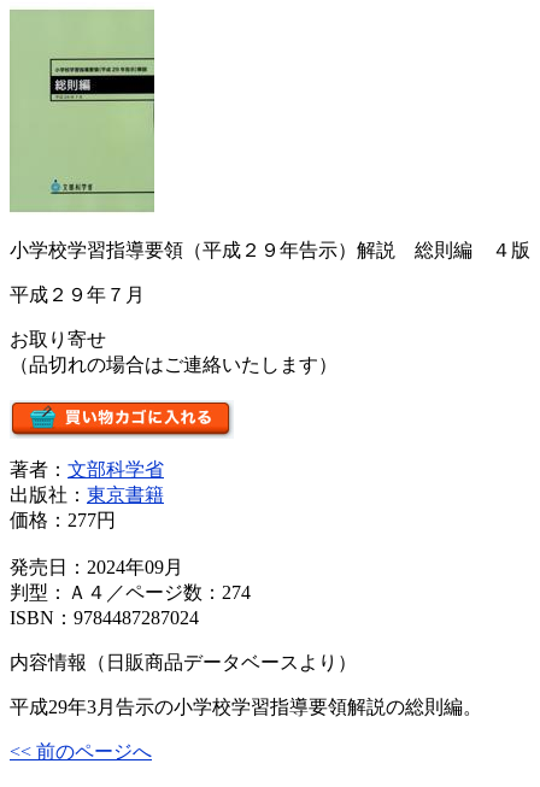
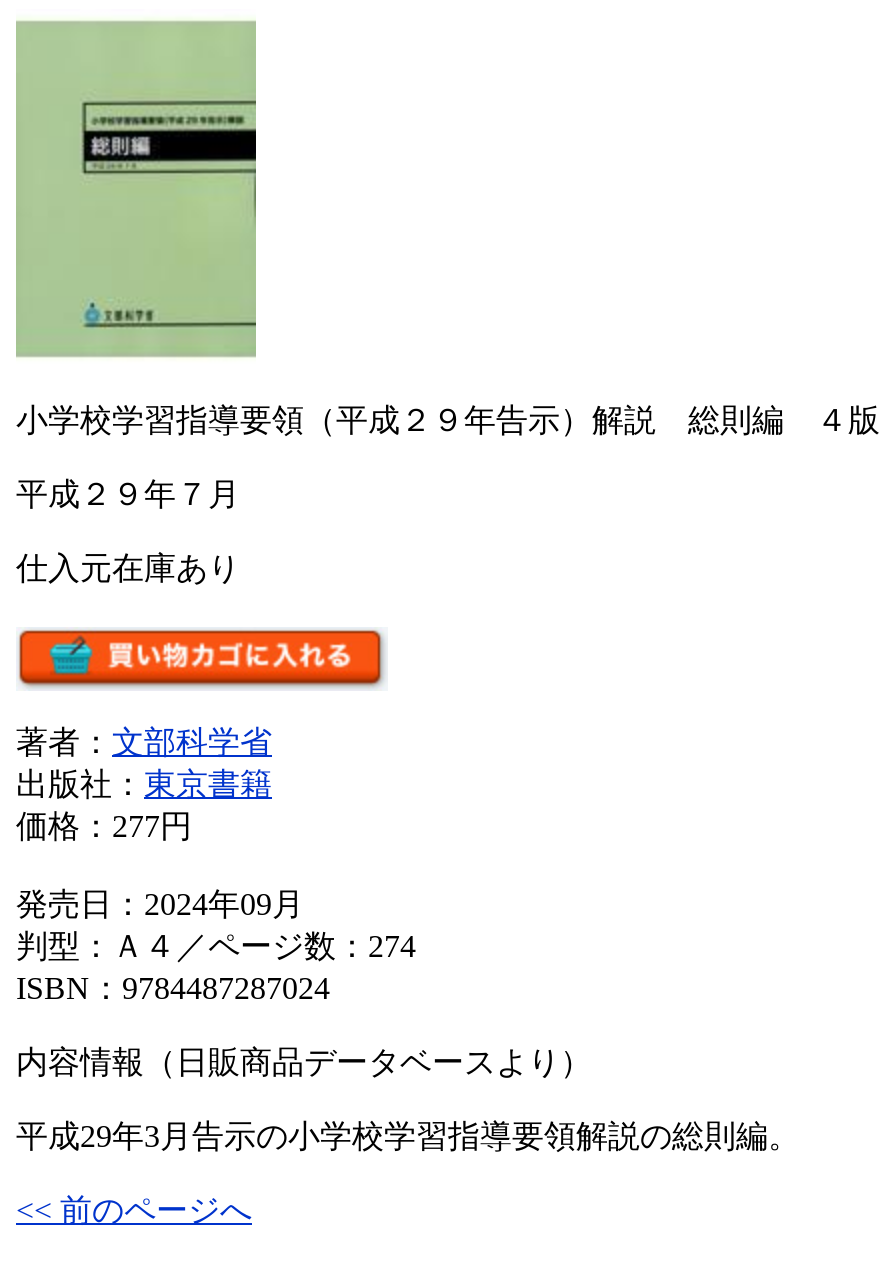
[10,329,337,375] お取り寄せ | （品切れの場合はご連絡いたします） -> [16,551,240,585] 仕入元在庫あり

